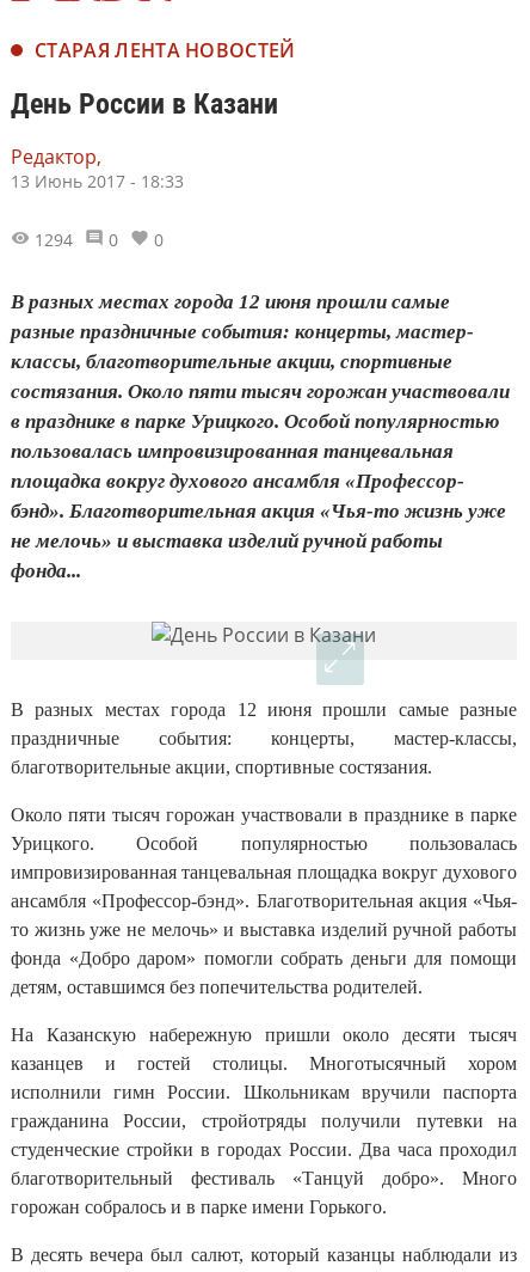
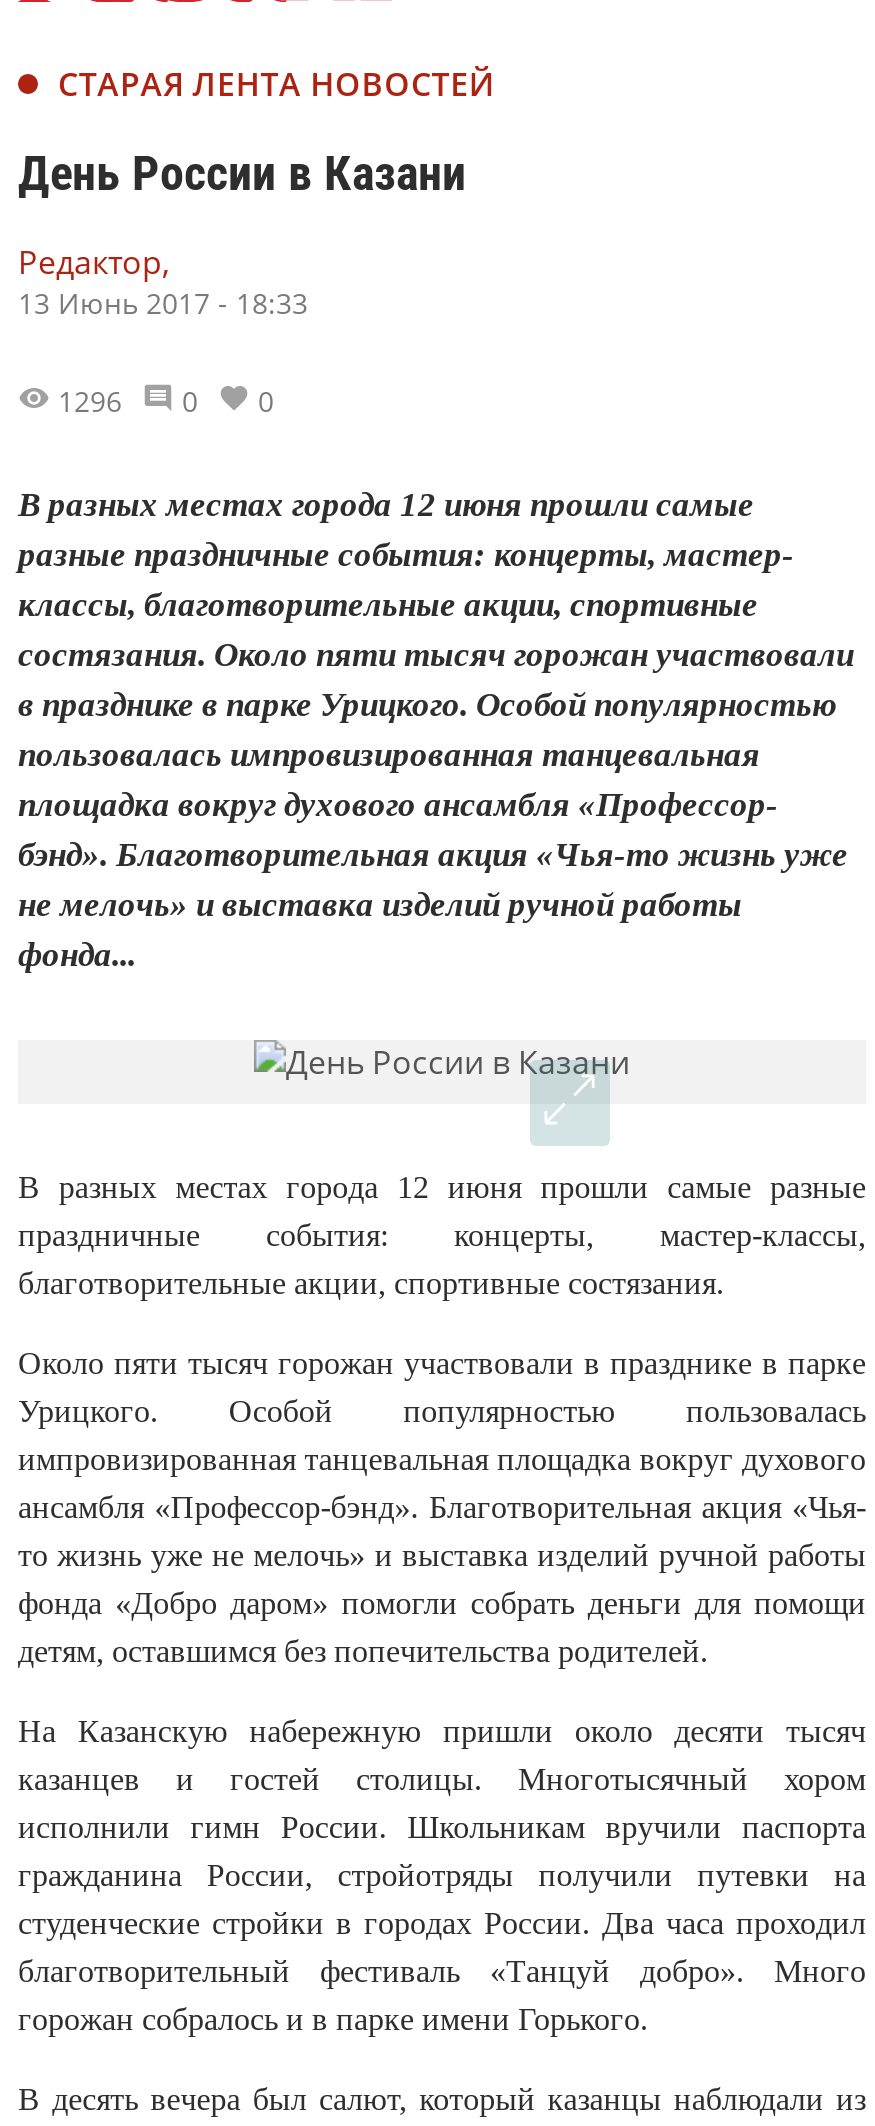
[35,229,164,252] 1294 0 0 -> [58,383,274,421] 1296 0 0

